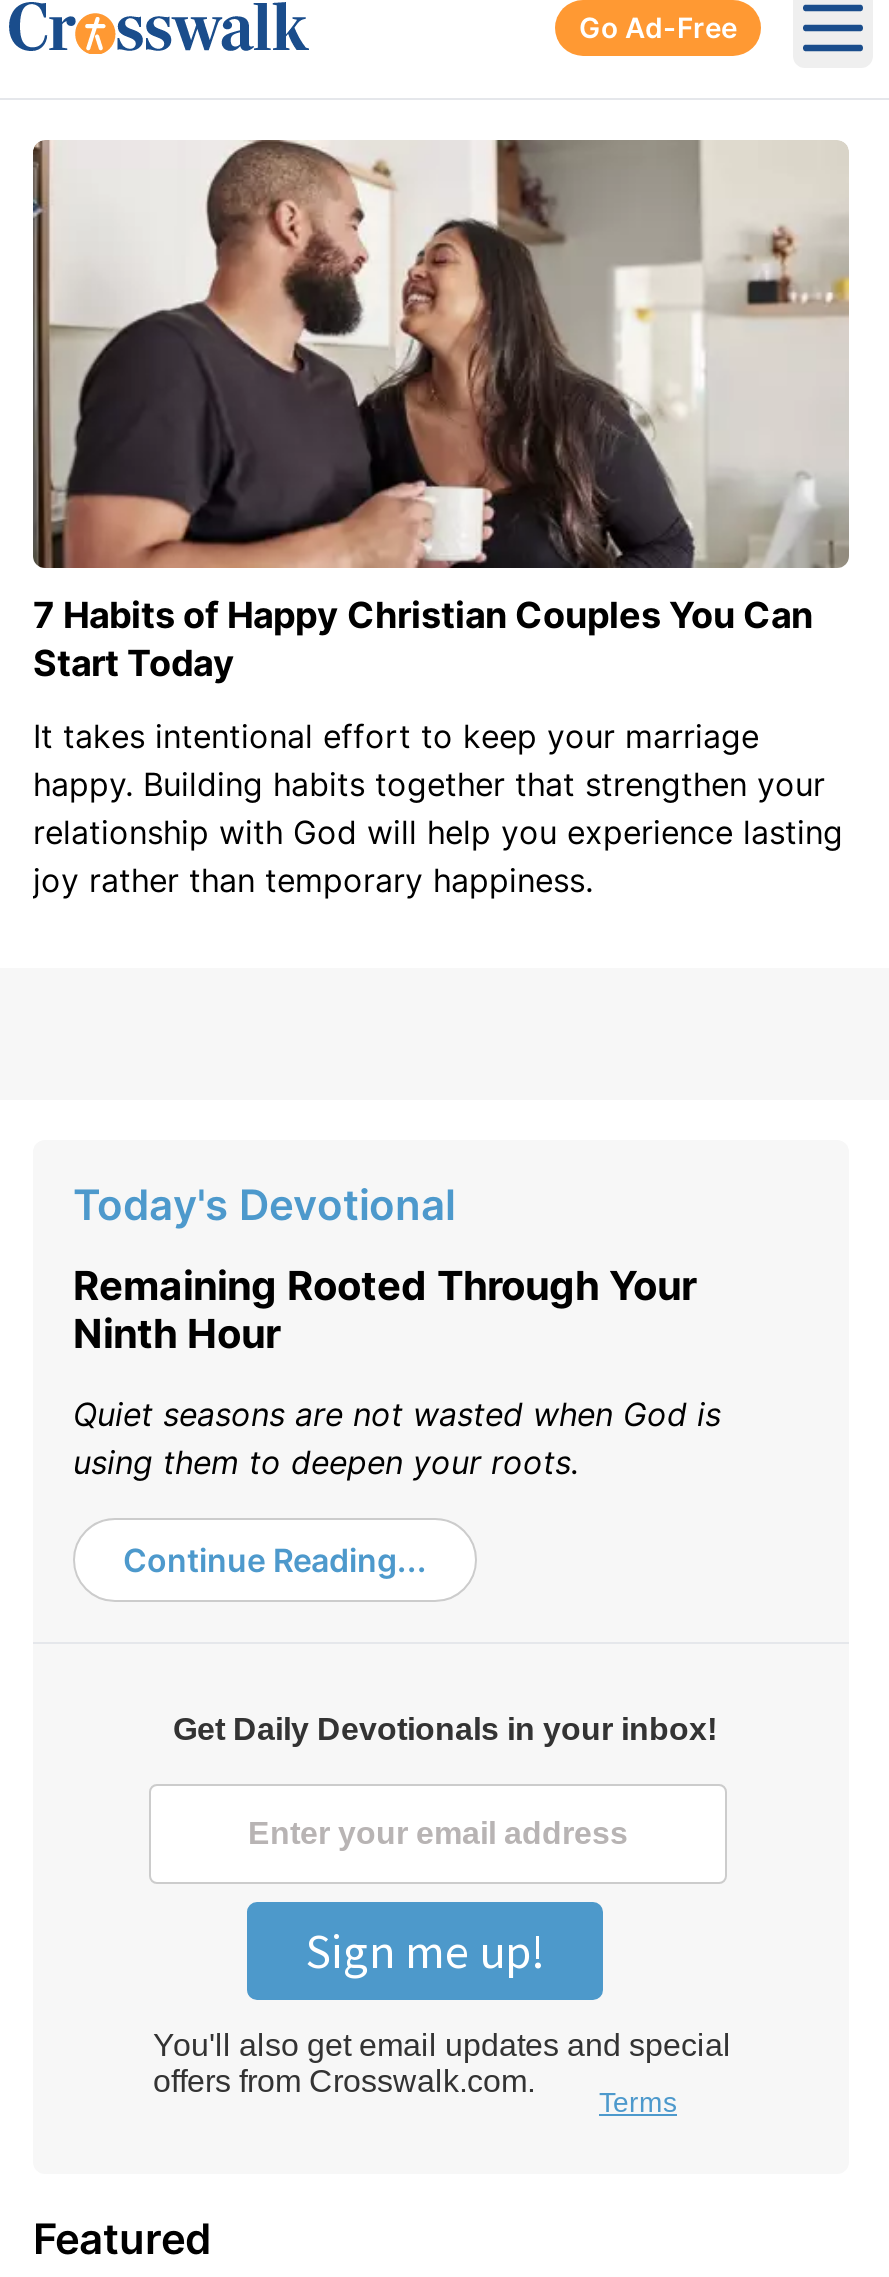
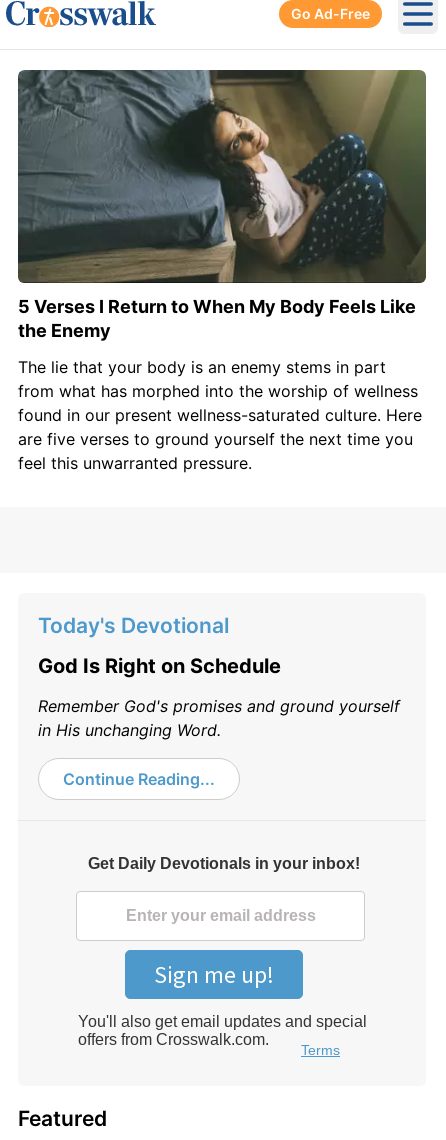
[33,138,851,684] [image] | 7 Habits of Happy Christian Couples You Can | Start Today -> [18,69,427,341] [image] | 5 Verses I Return to When My Body Feels Like | the Enemy
[33,716,843,900] It takes intentional effort to keep your marriage | happy. Building habits together that strengthen your | relationship with God will help you experience lasting | joy rather than temporary happiness. -> [18,357,422,473] The lie that your body is an enemy stems in part | from what has morphed into the worship of wellness | found in our present wellness-saturated culture. Here | are five verses to ground yourself the next time you | feel this unwarranted pressure.
moved [73,1180,455,1230] -> [38,613,229,638]: Today's Devotional
[73,1262,697,1358] Remaining Rooted Through Your | Ninth Hour -> [38,654,281,678] God Is Right on Schedule
[73,1394,721,1482] Quiet seasons are not wasted when God is | using them to deepen your roots. -> [38,696,400,740] Remember God's promises and ground yourself | in His unchanging Word.

